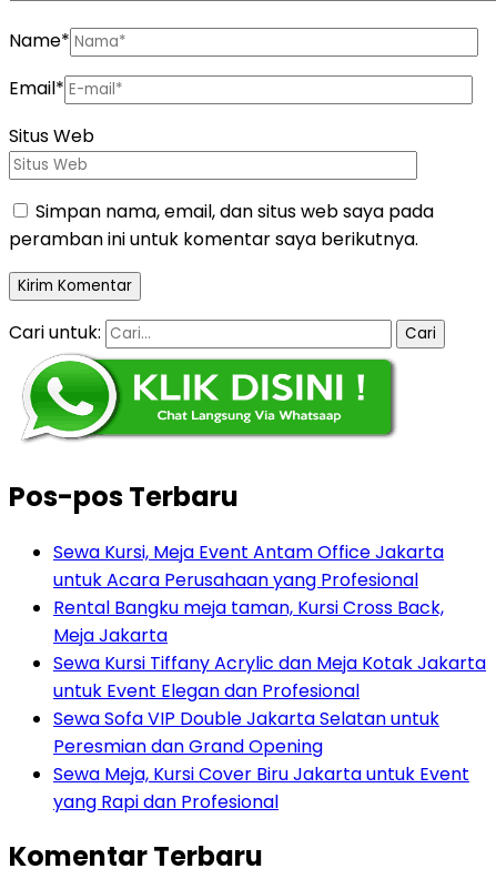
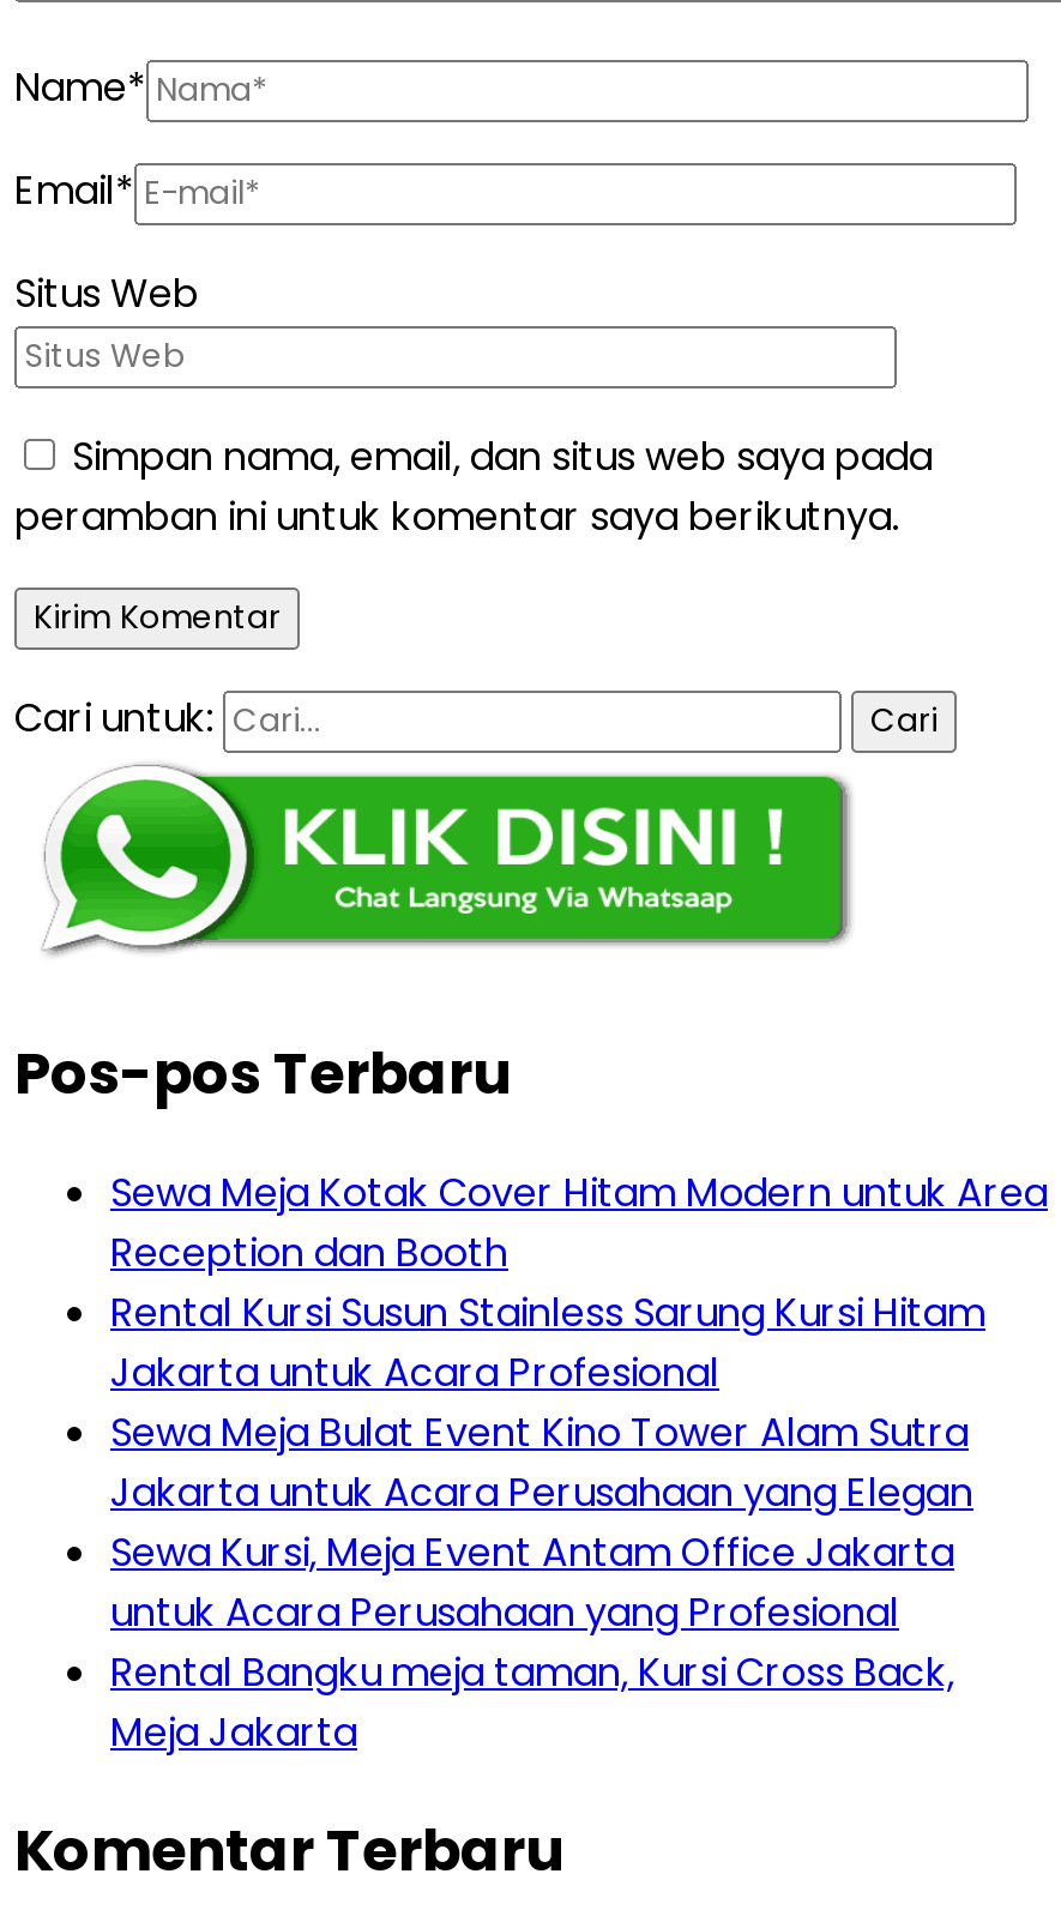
none -> [110,1164,1048,1519] Sewa Meja Kotak Cover Hitam Modern untuk Area | Reception dan Booth | Rental Kursi Susun Stainless Sarung Kursi Hitam | Jakarta untuk Acara Profesional | Sewa Meja Bulat Event Kino Tower Alam Sutra | Jakarta untuk Acara Perusahaan yang Elegan
moved [53,539,444,648] -> [110,1524,954,1759]: Sewa Kursi, Meja Event Antam Office Jakarta | untuk Acara Perusahaan yang Profesional | Rental Bangku meja taman, Kursi Cross Back, | Meja Jakarta
[53,650,486,814] Sewa Kursi Tiffany Acrylic dan Meja Kotak Jakarta | untuk Event Elegan dan Profesional | Sewa Sofa VIP Double Jakarta Selatan untuk | Peresmian dan Grand Opening | Sewa Meja, Kursi Cover Biru Jakarta untuk Event | yang Rapi dan Profesional -> none

